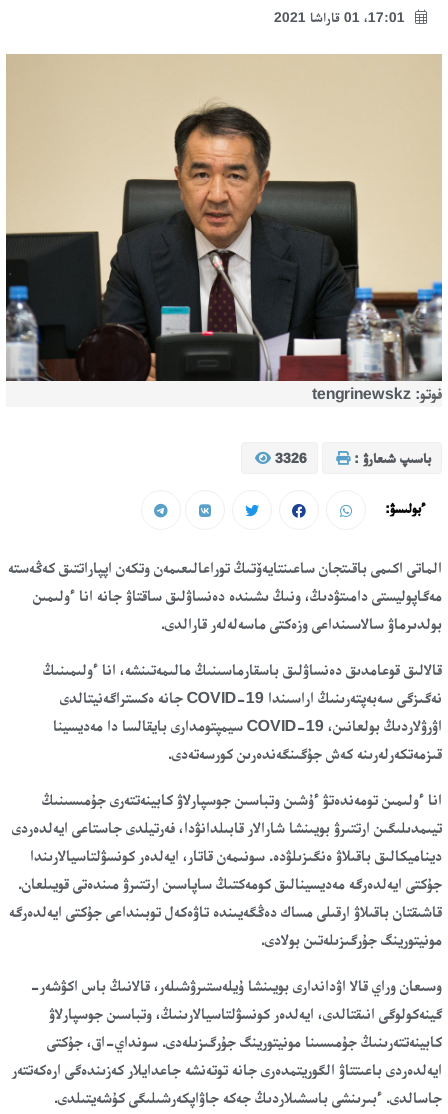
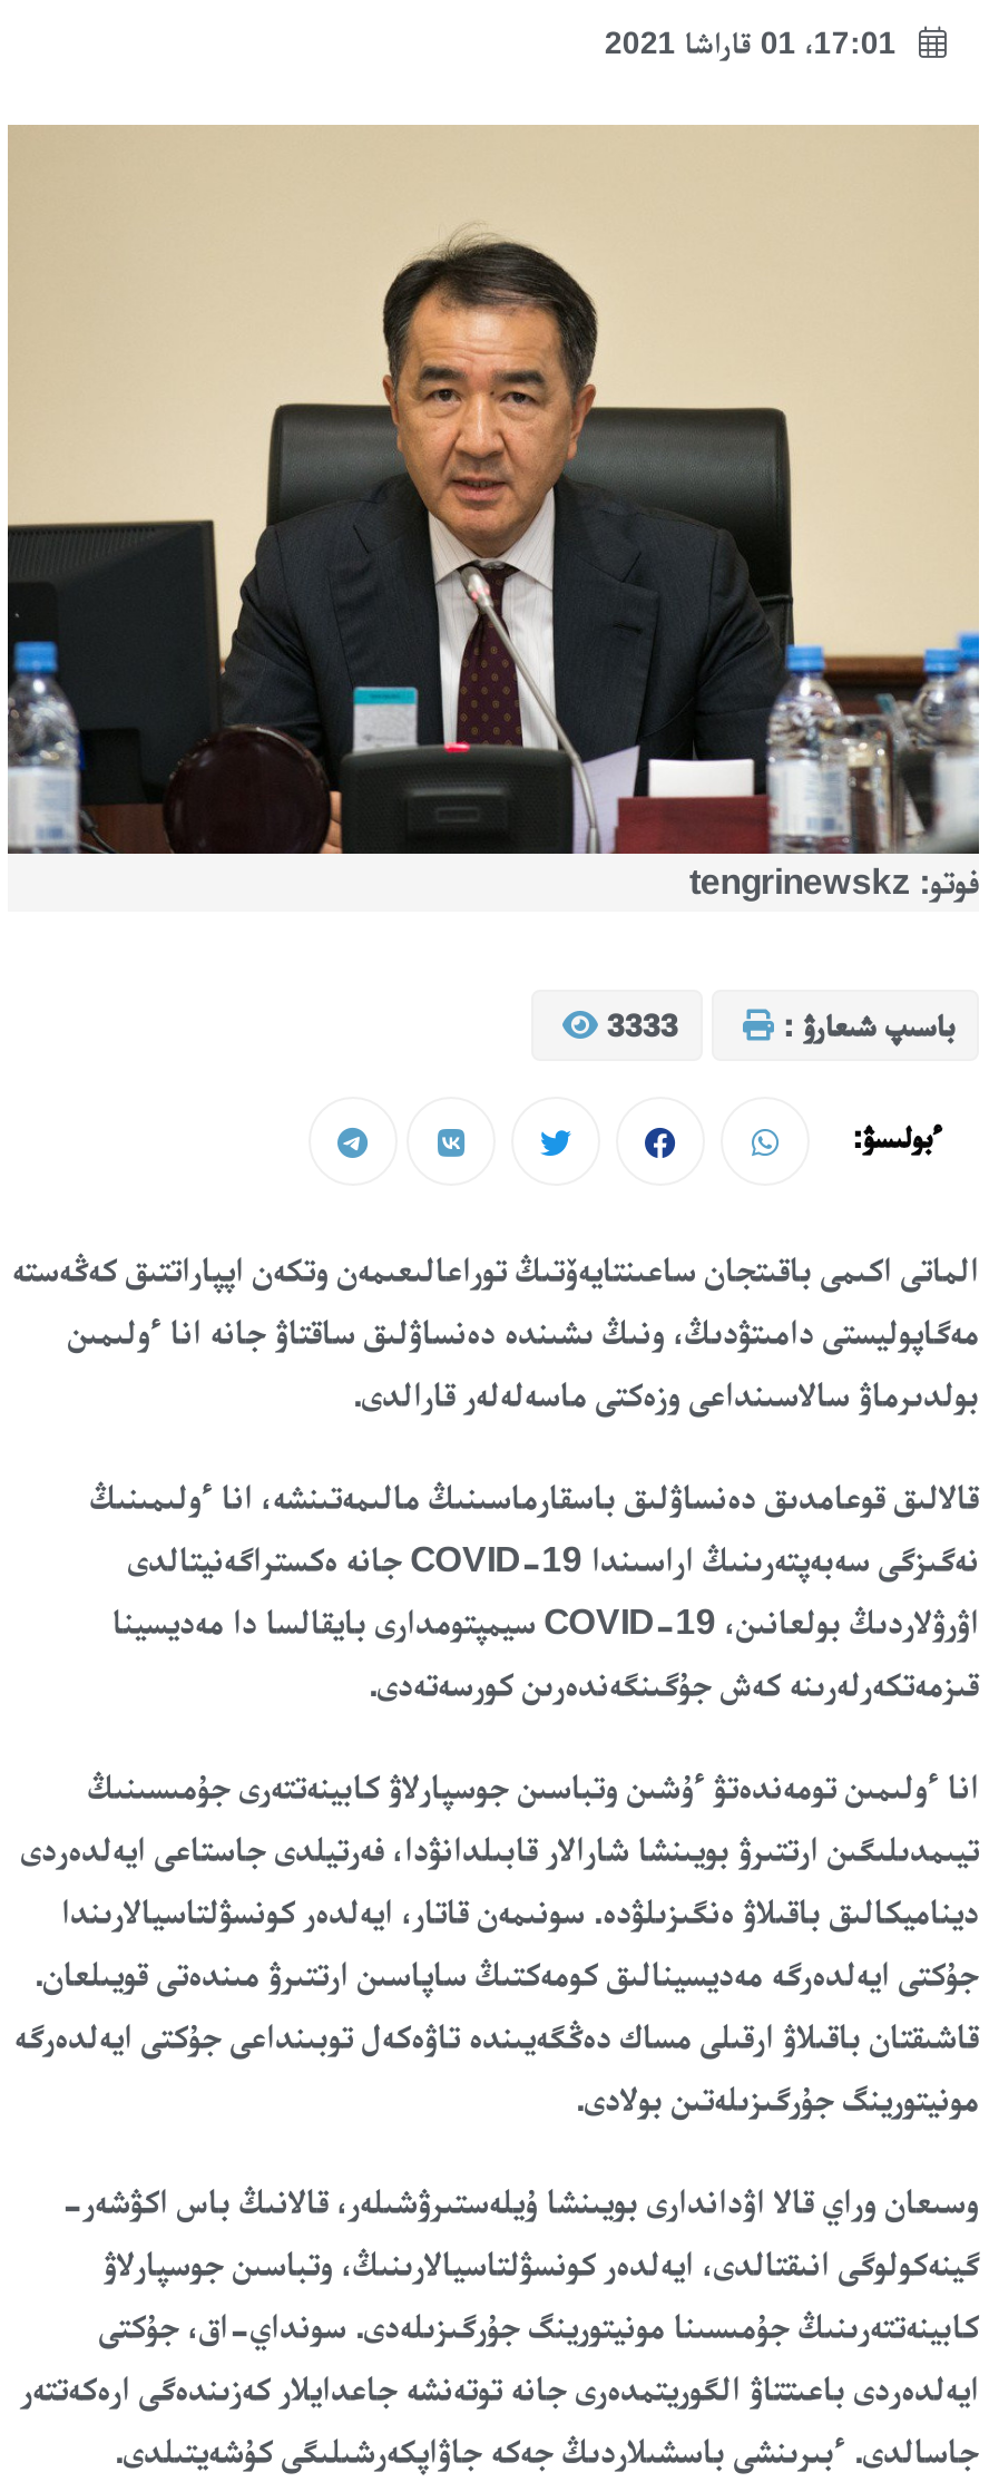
[275,450,307,466] 3326 -> [607,1008,678,1044] 3333

